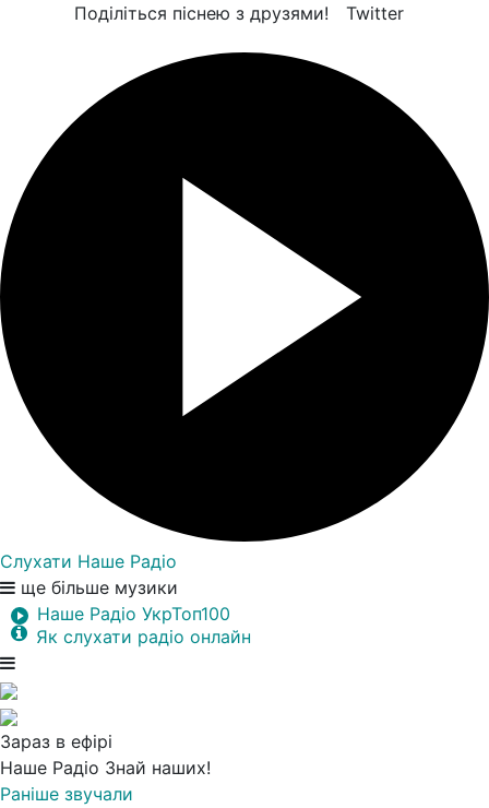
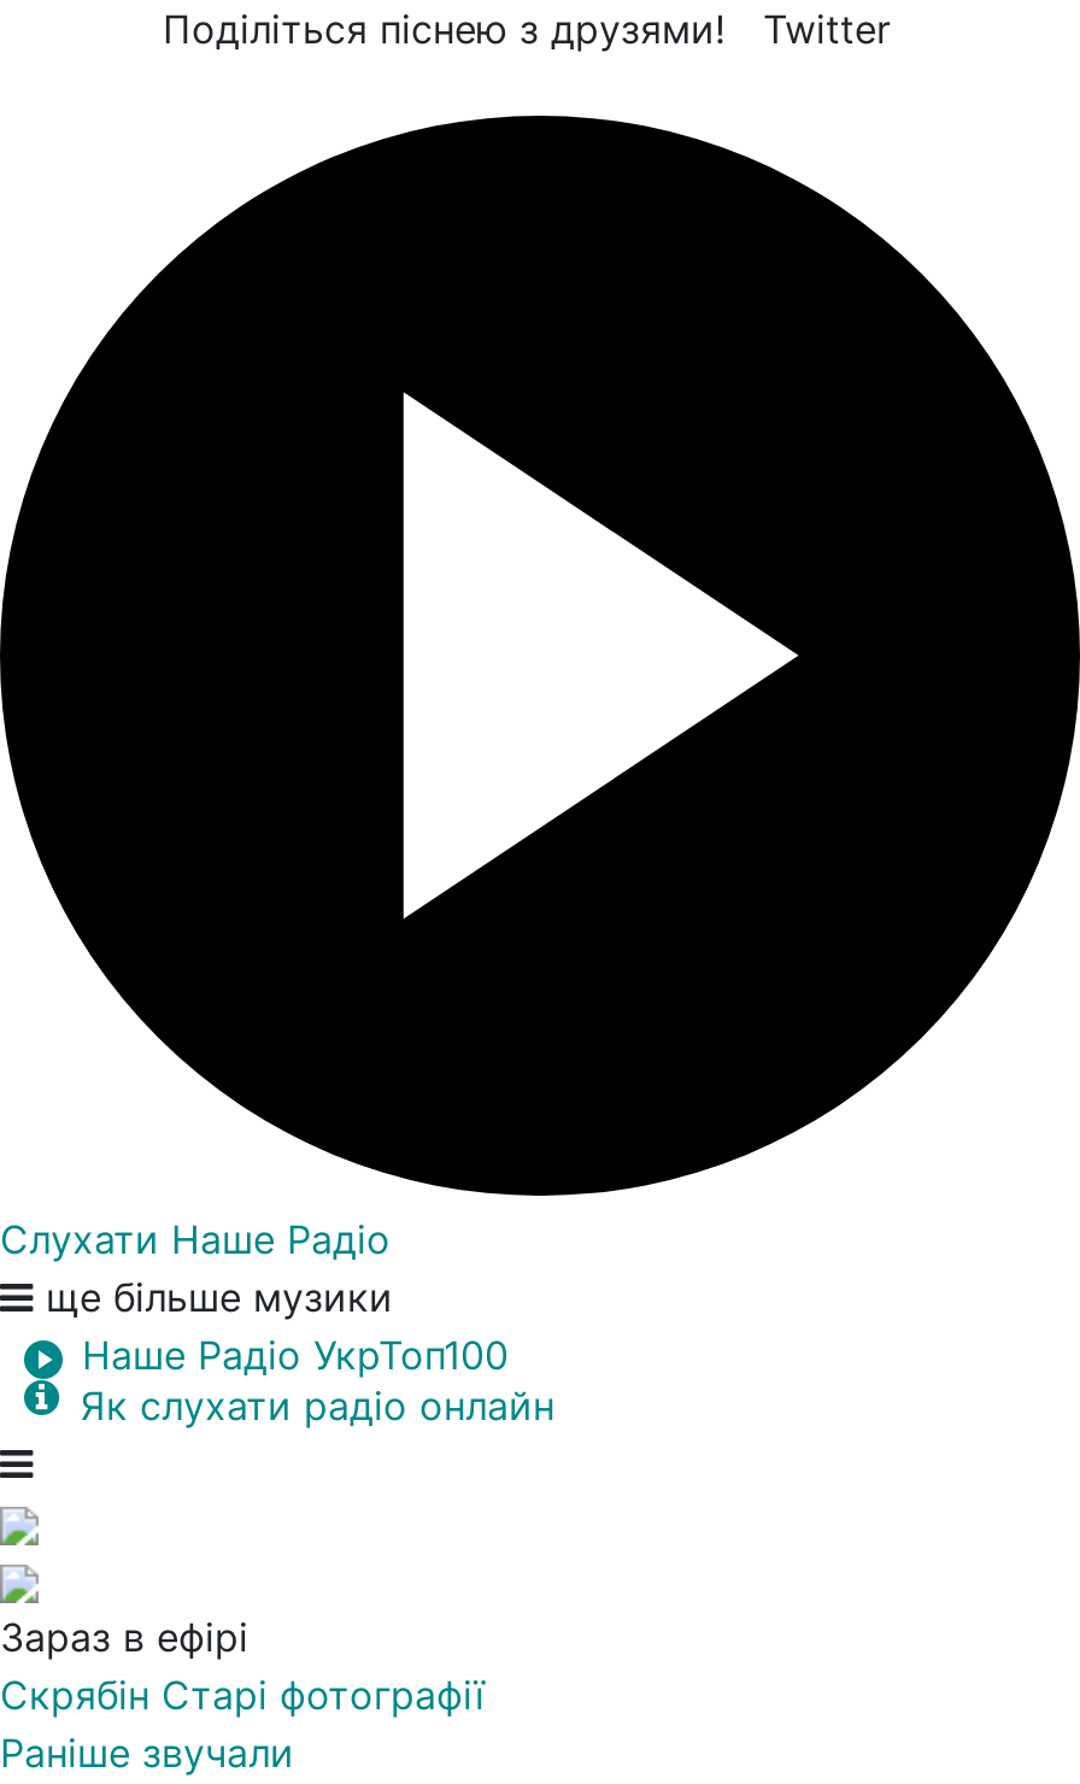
[0,757,211,779] Наше Радіо Знай наших! -> [0,1671,485,1719] Скрябін Старі фотографії

